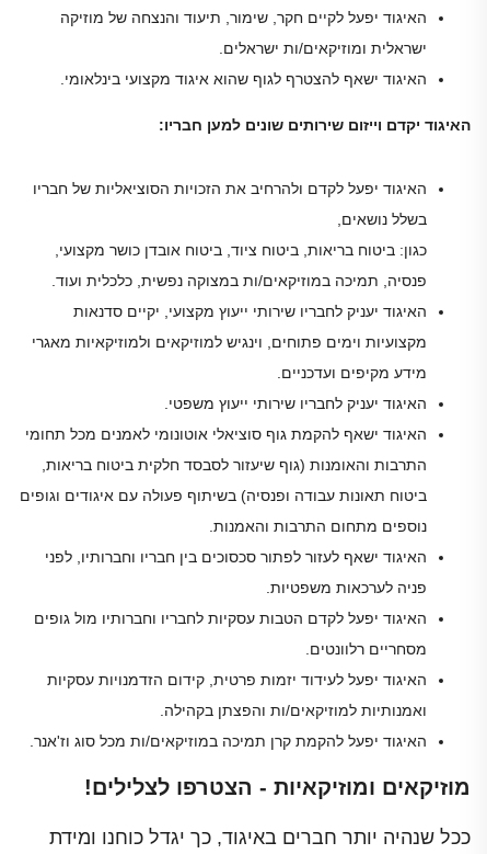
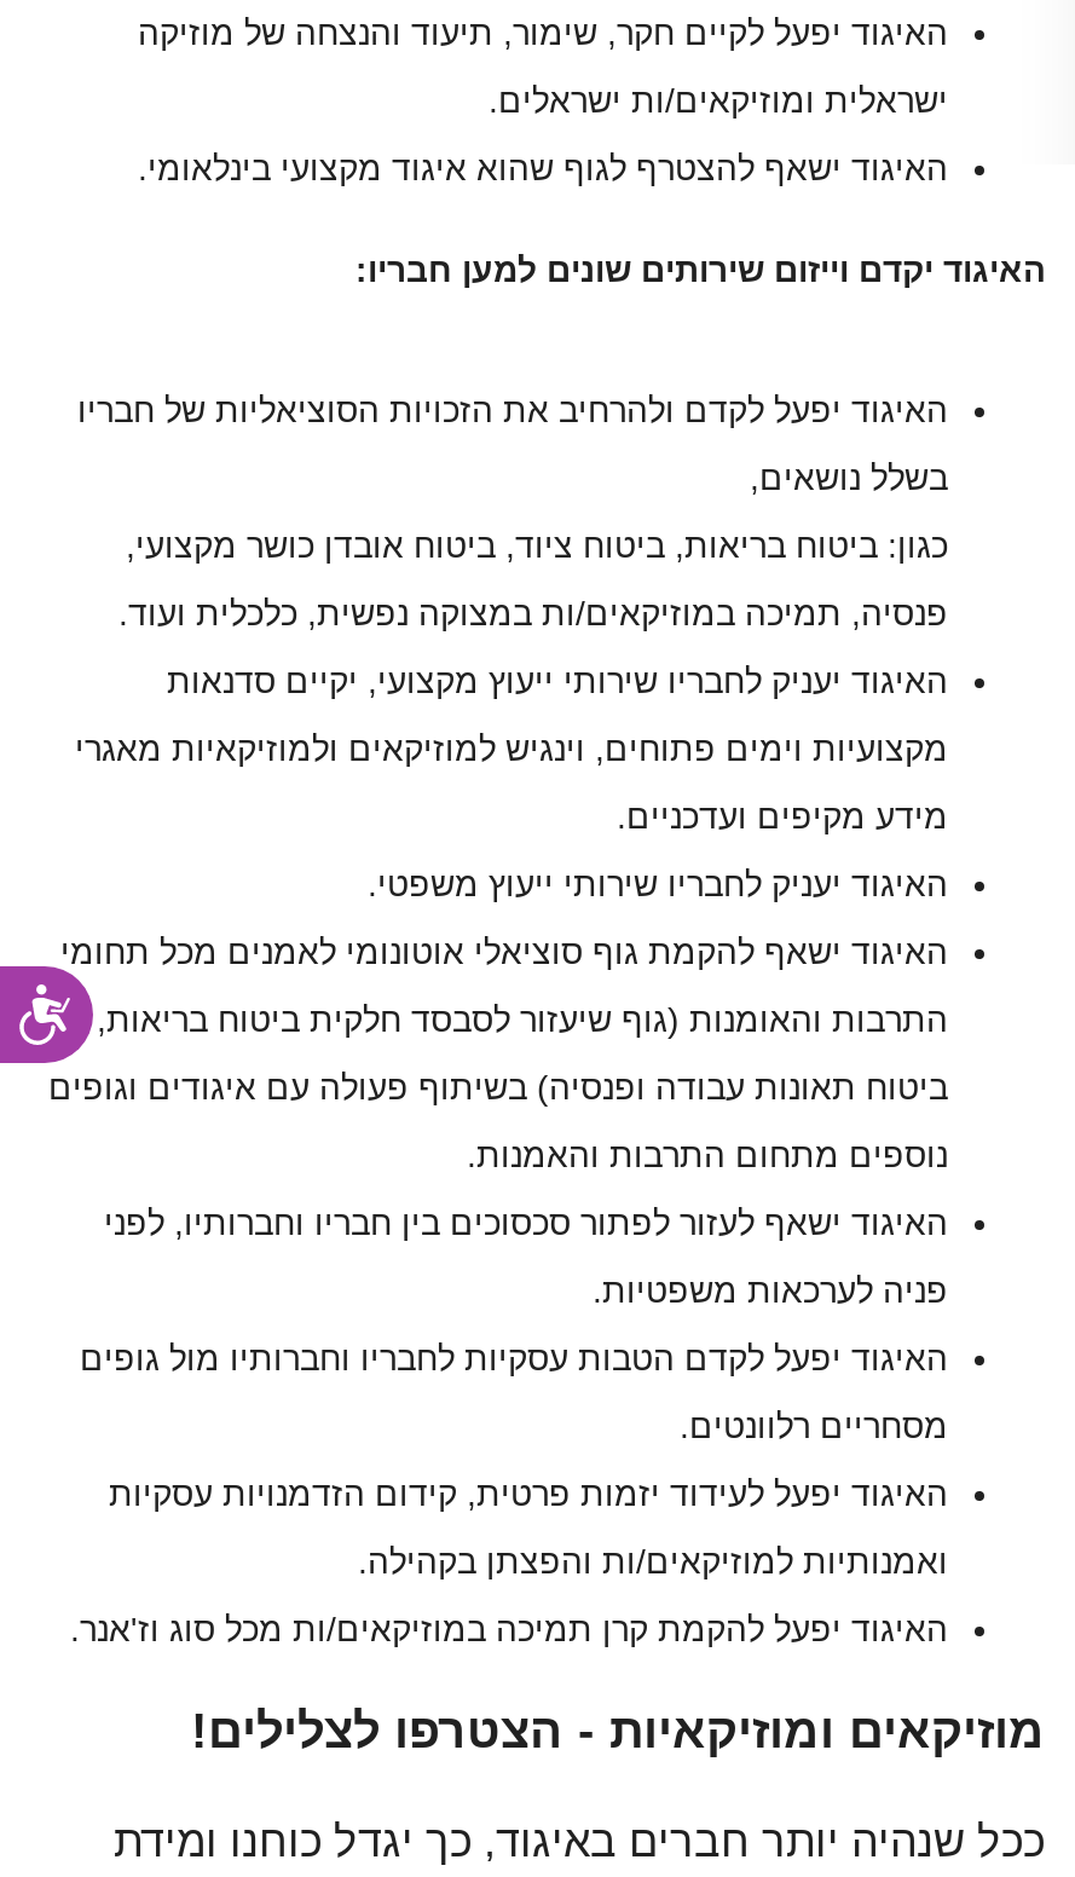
none -> [7,964,92,1065] [image]

